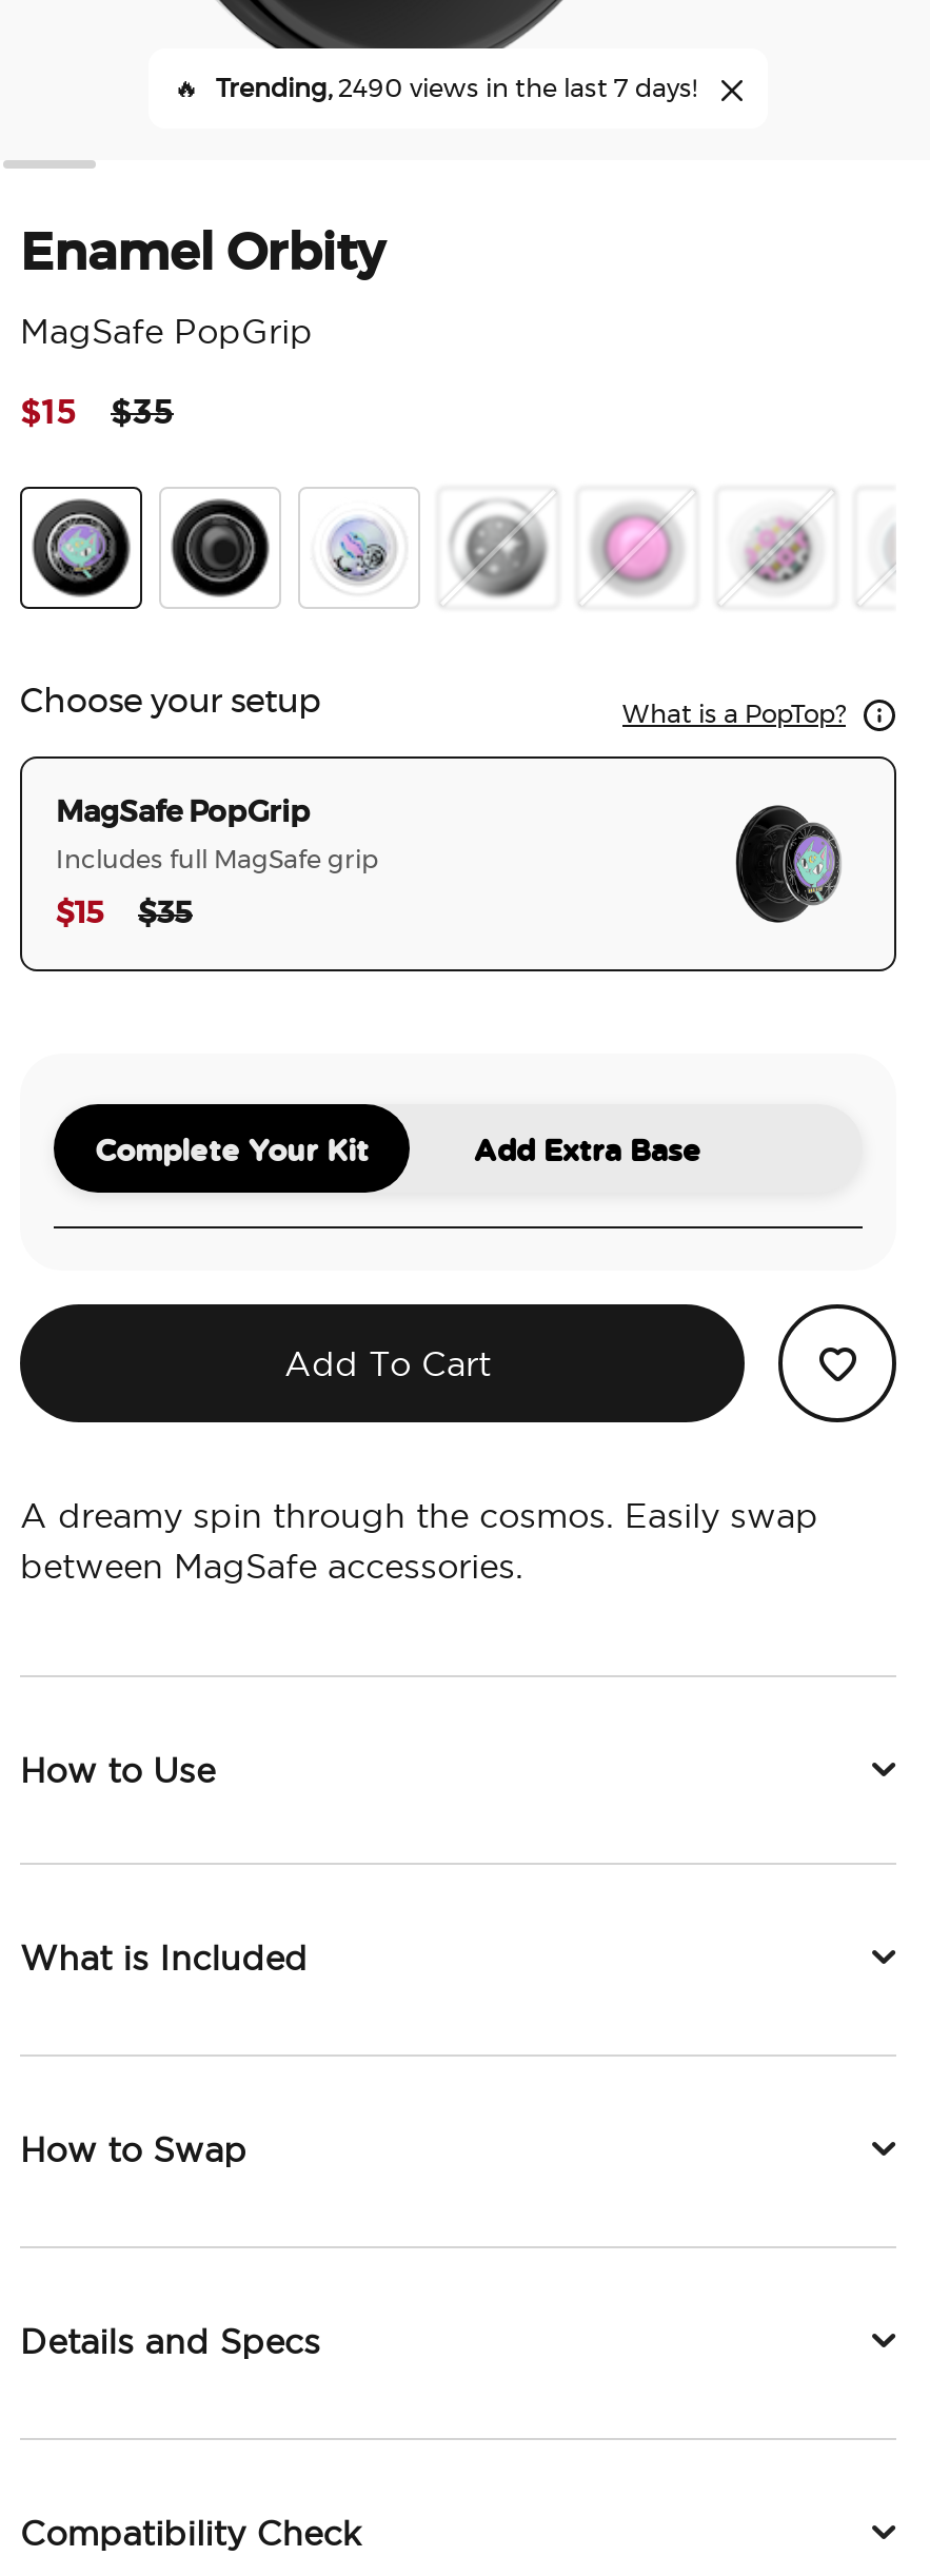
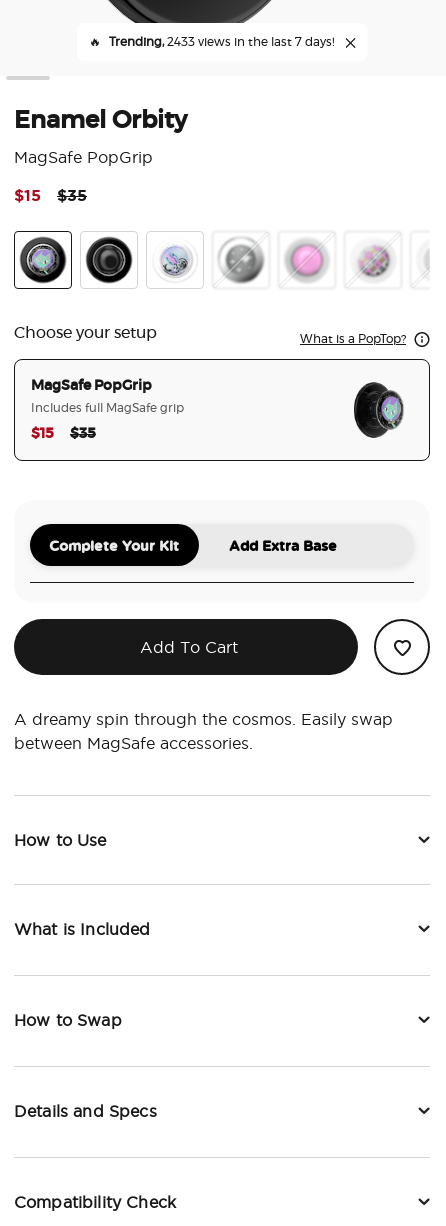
[216,76,696,101] Trending, 2490 views in the last 7 days! -> [108,36,333,48] Trending, 2433 views in the last 7 days!

